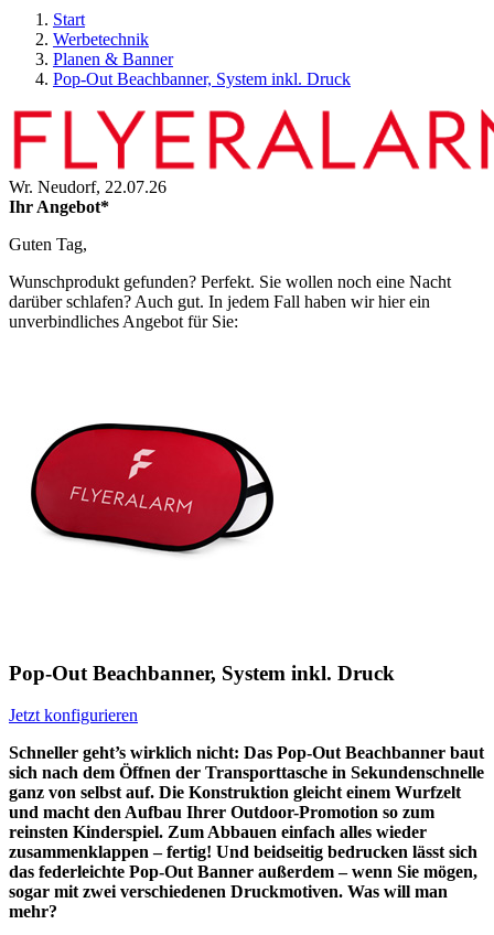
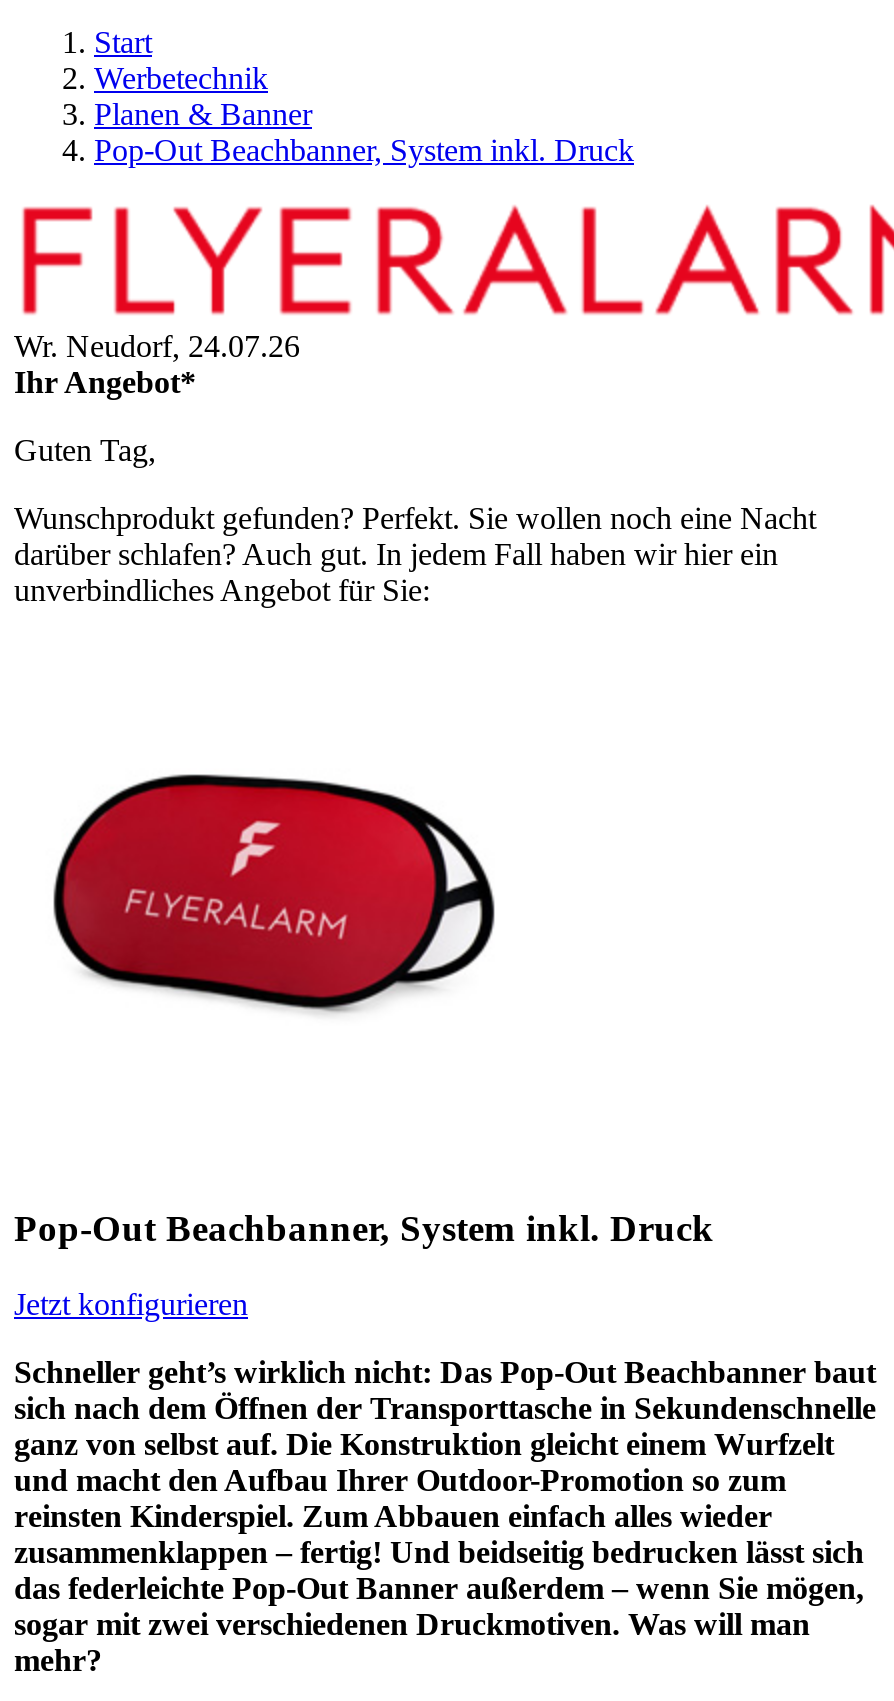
[9,178,167,196] Wr. Neudorf, 22.07.26 -> [14,329,300,363] Wr. Neudorf, 24.07.26

